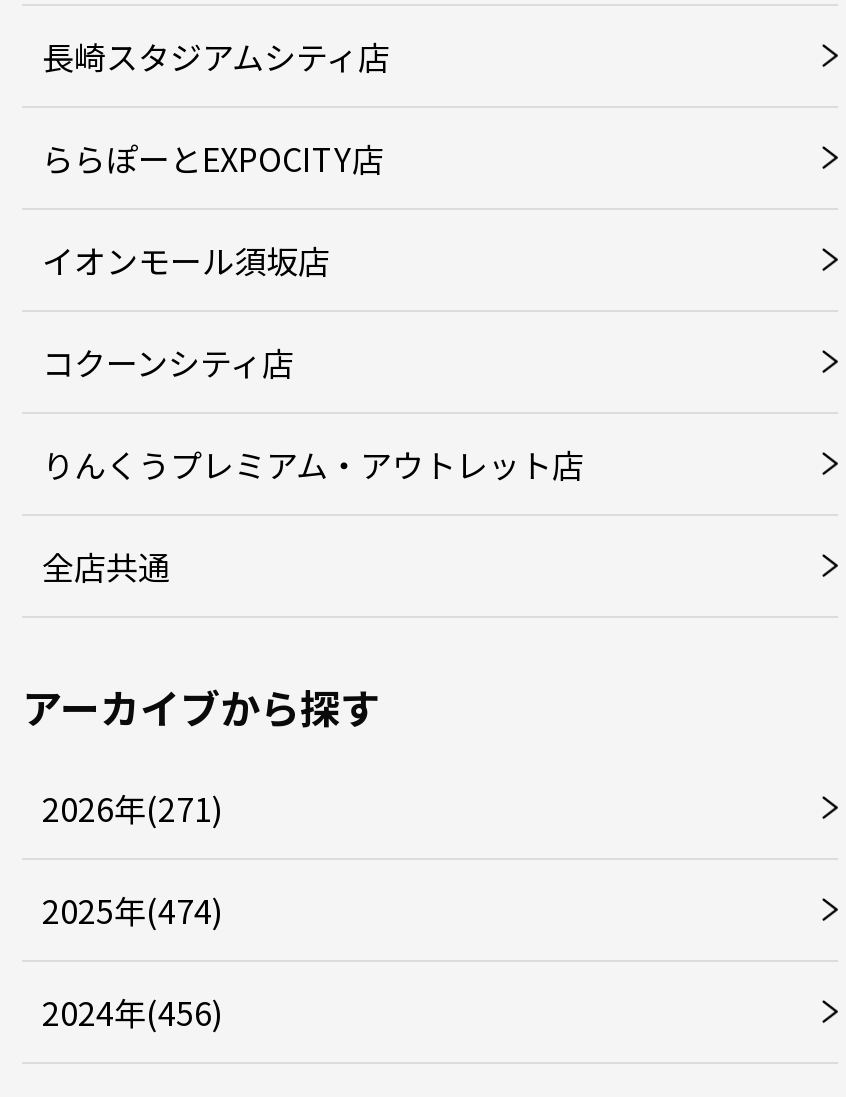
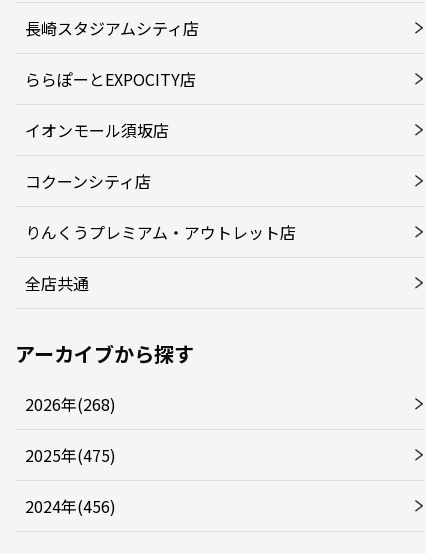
[42,784,224,832] 2026年(271) -> [25,392,116,416] 2026年(268)
[42,886,224,934] 2025年(474) -> [25,443,116,467] 2025年(475)

